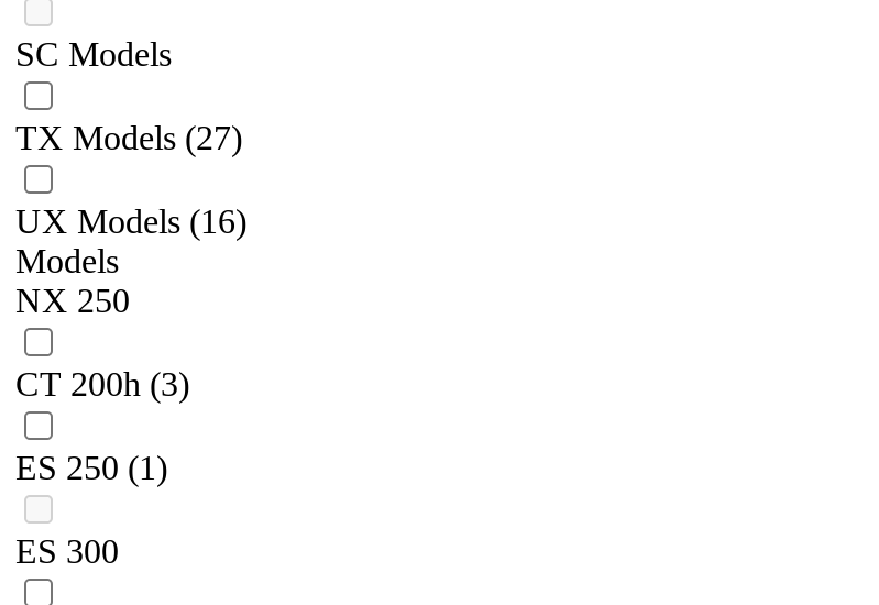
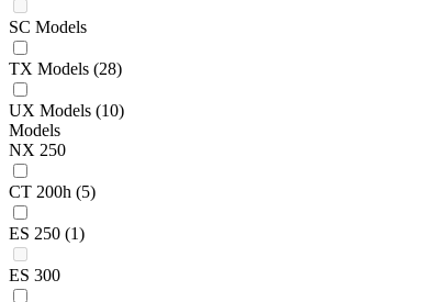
[15,120,242,157] TX Models (27) -> [9,60,122,78] TX Models (28)
[15,203,246,241] UX Models (16) -> [9,101,124,120] UX Models (10)
[15,366,189,403] CT 200h (3) -> [9,183,96,201] CT 200h (5)

